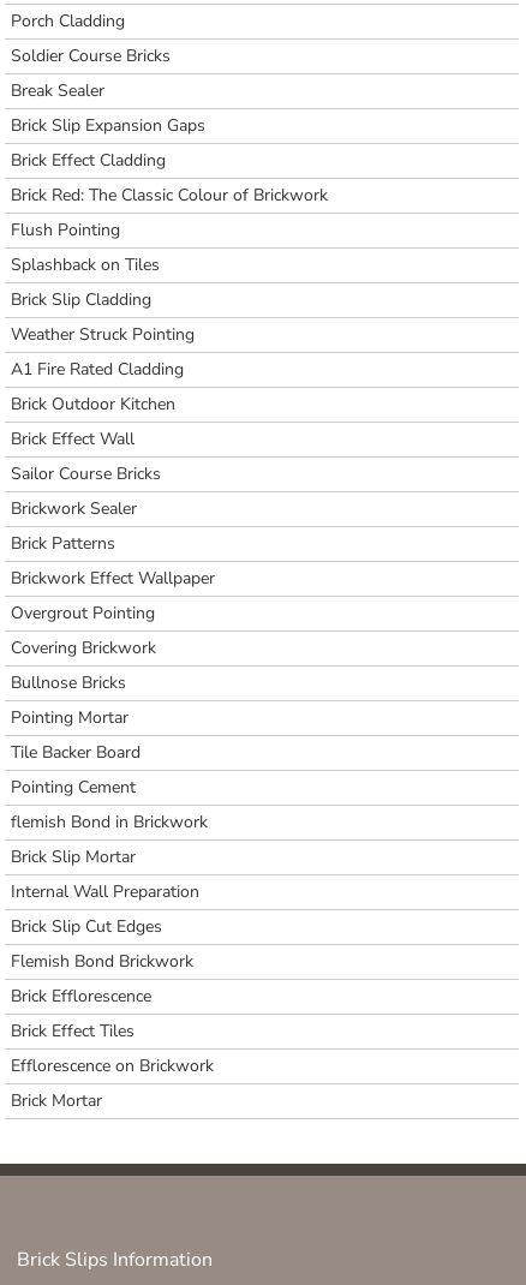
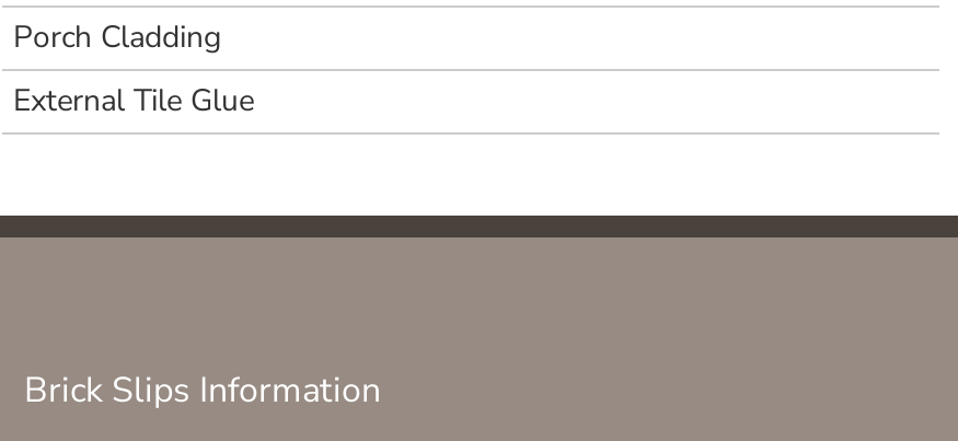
[11,44,328,1112] Soldier Course Bricks | Break Sealer | Brick Slip Expansion Gaps | Brick Effect Cladding | Brick Red: The Classic Colour of Brickwork | Flush Pointing | Splashback on Tiles | Brick Slip Cladding | Weather Struck Pointing | A1 Fire Rated Cladding | Brick Outdoor Kitchen | Brick Effect Wall | Sailor Course Bricks | Brickwork Sealer | Brick Patterns | Brickwork Effect Wallpaper | Overgrout Pointing | Covering Brickwork | Bullnose Bricks | Pointing Mortar | Tile Backer Board | Pointing Cement | flemish Bond in Brickwork | Brick Slip Mortar | Internal Wall Preparation | Brick Slip Cut Edges | Flemish Bond Brickwork | Brick Efflorescence | Brick Effect Tiles | Efflorescence on Brickwork | Brick Mortar -> [13,80,254,121] External Tile Glue

